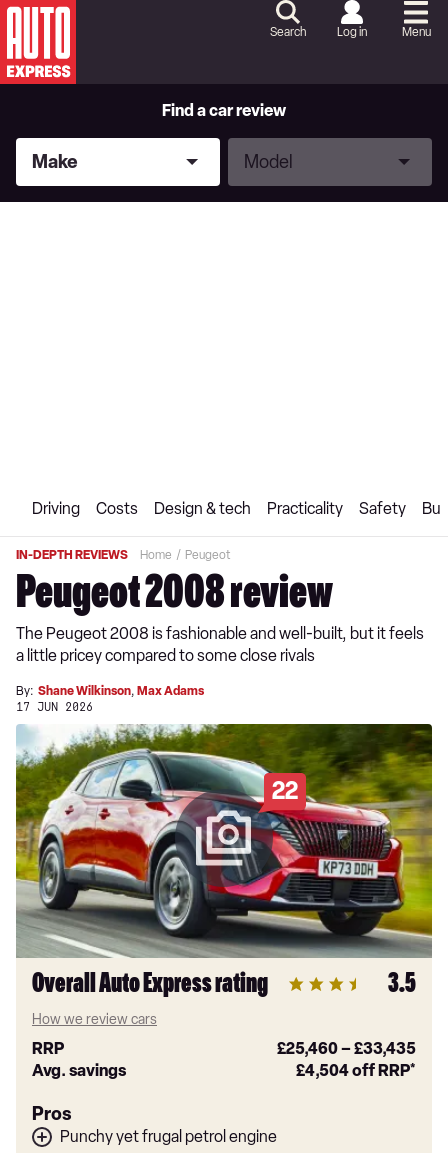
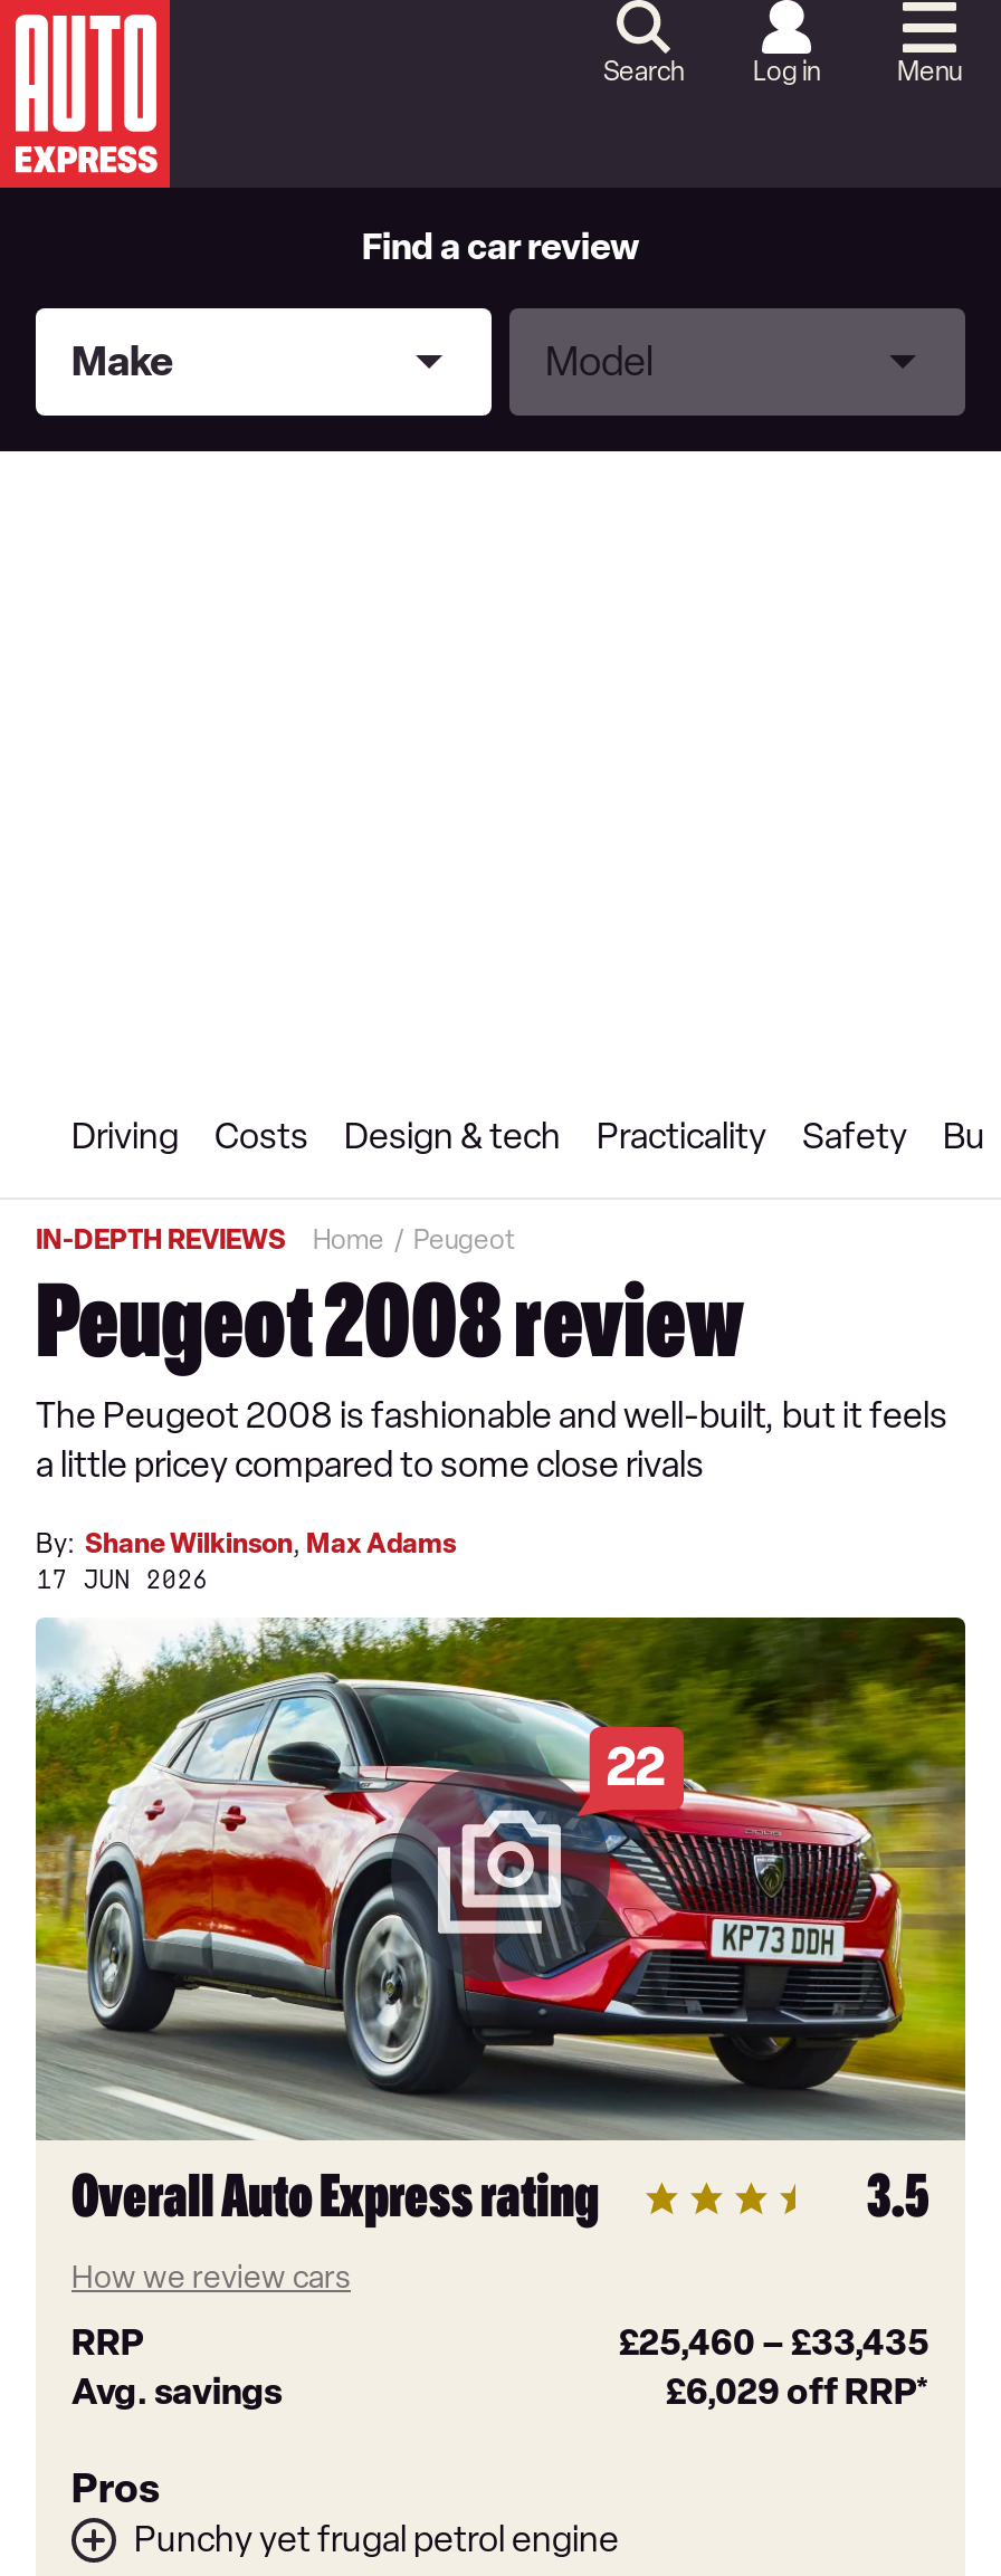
[296,1061,416,1080] £4,504 off RRP* -> [666,2370,929,2413] £6,029 off RRP*

